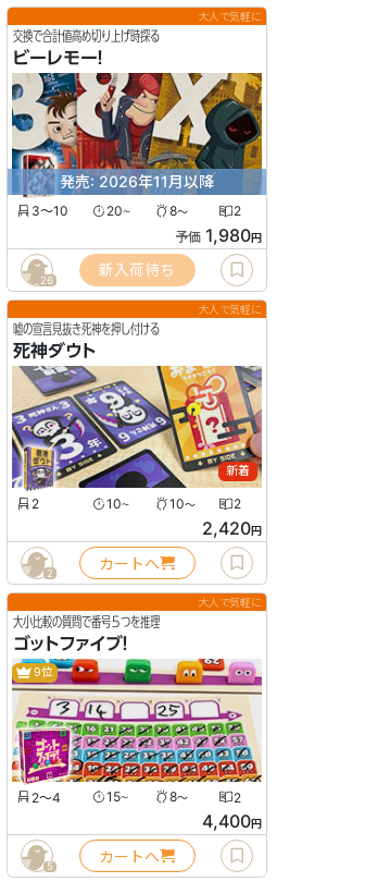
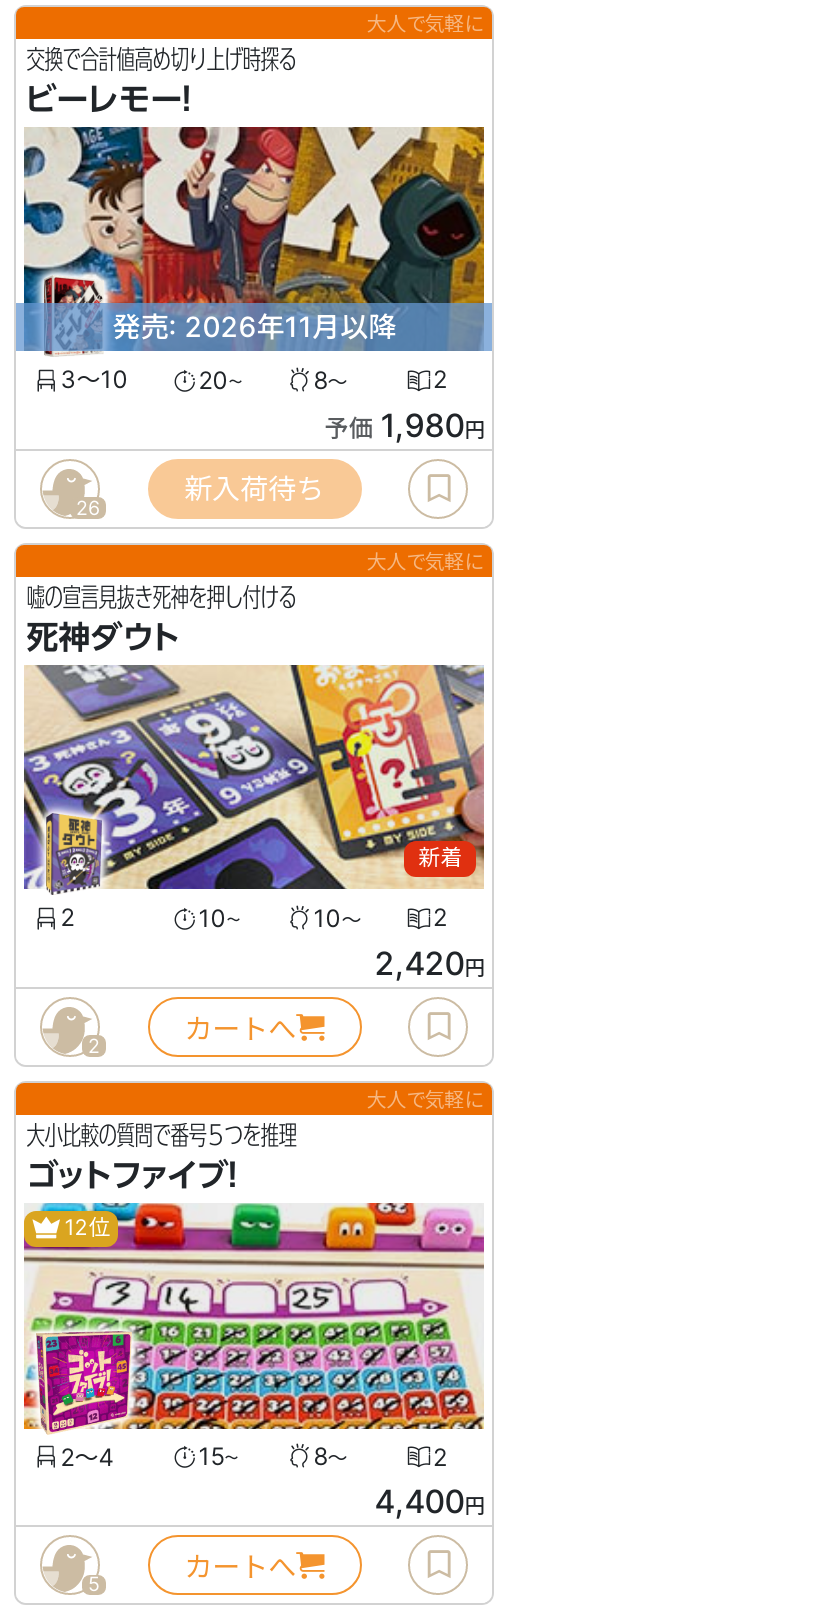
[32,665,53,680] 9位 -> [60,1215,110,1241] 12位

